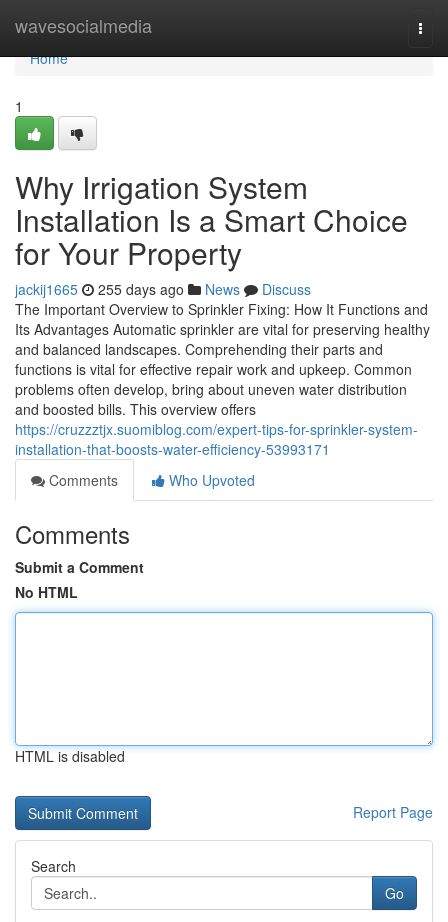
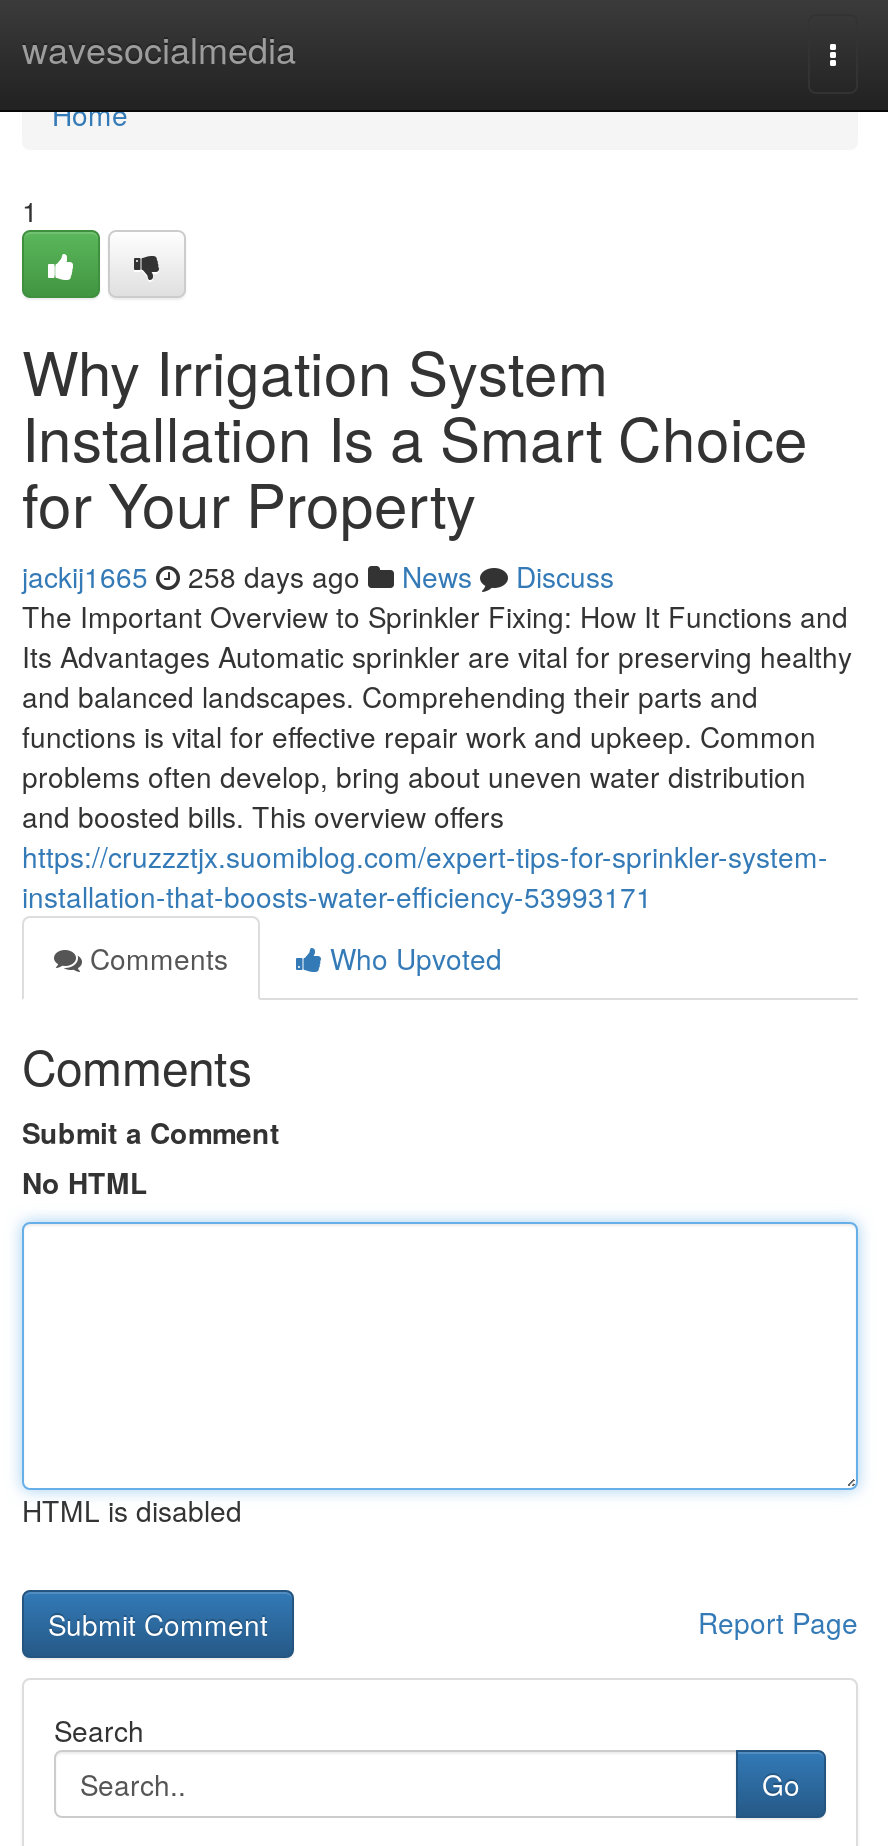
[15,279,311,299] jackij1665 255 days ago News Discuss -> [22,556,614,596] jackij1665 258 days ago News Discuss

